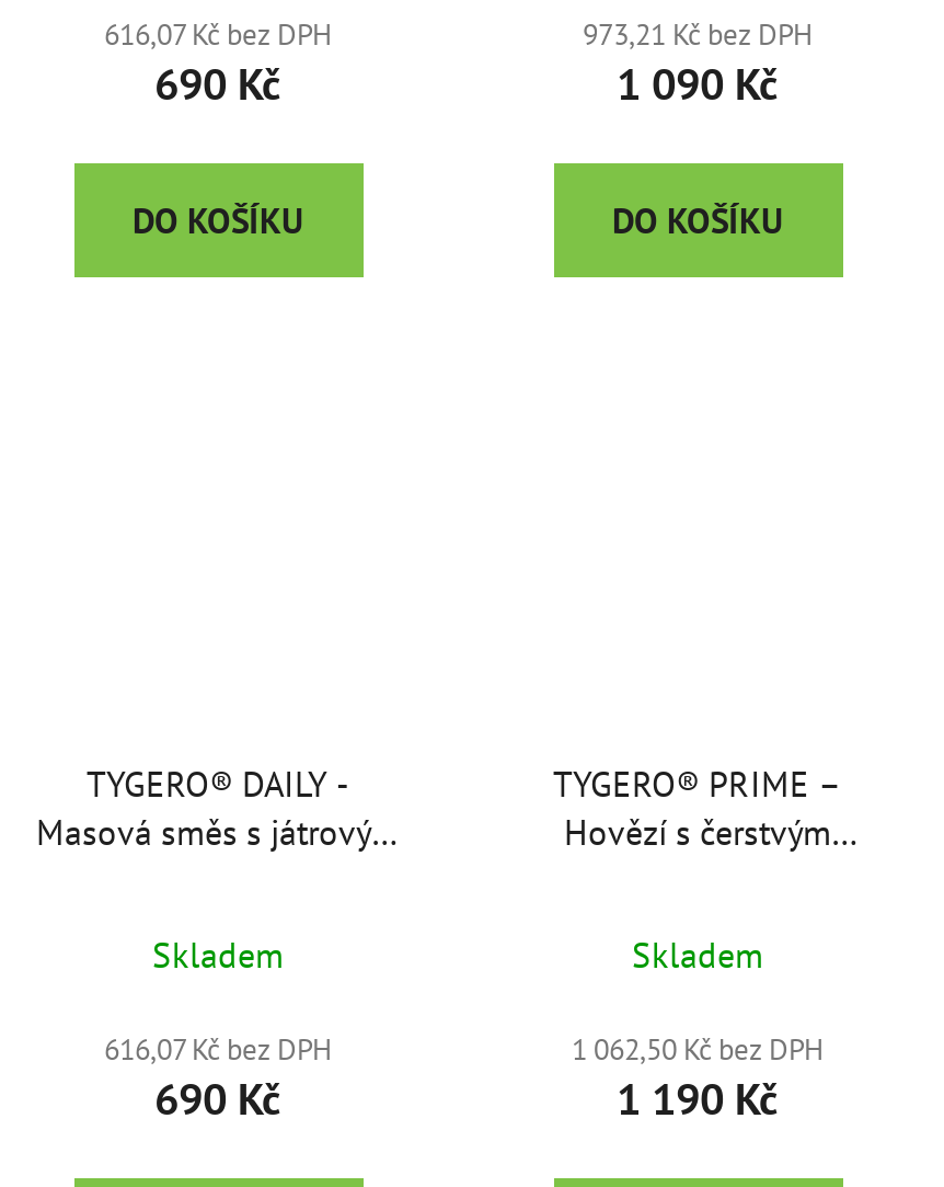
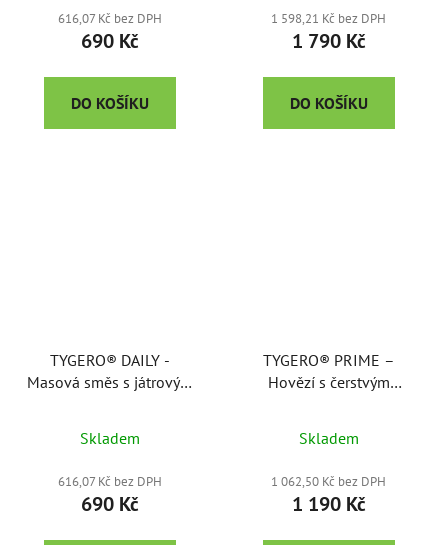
[583,14,813,53] 973,21 Kč bez DPH -> [271,9,386,27] 1 598,21 Kč bez DPH
[617,55,779,112] 1 090 Kč -> [291,28,365,54] 1 790 Kč

